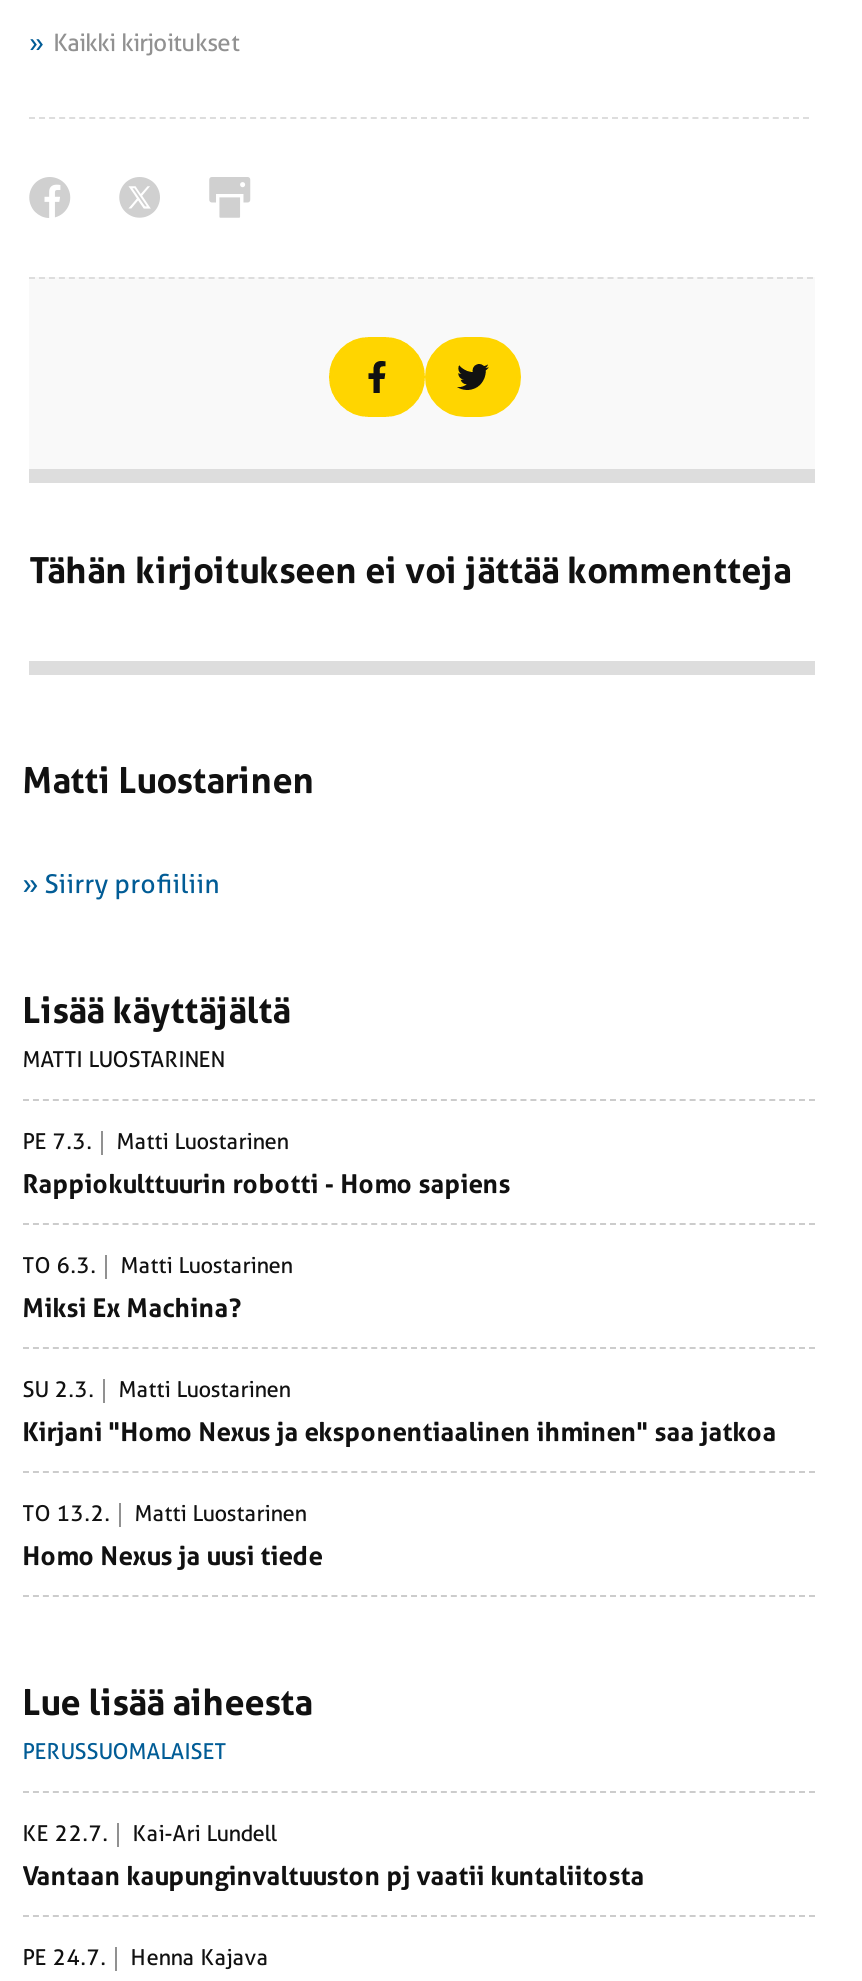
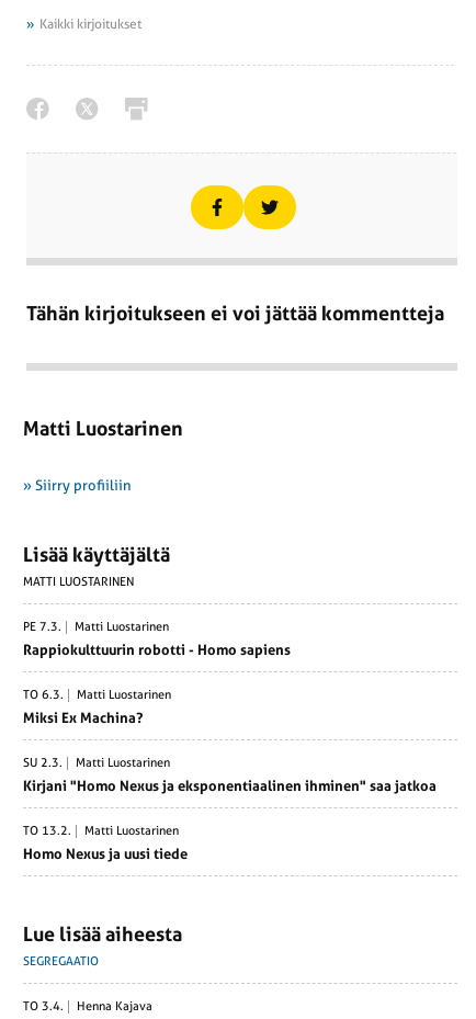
[23,1740,645,1972] PERUSSUOMALAISET | KE 22.7. | Kai-Ari Lundell | Vantaan kaupunginvaltuuston pj vaatii kuntaliitosta | PE 24.7. -> [23,955,98,1014] SEGREGAATIO | TO 3.4.

